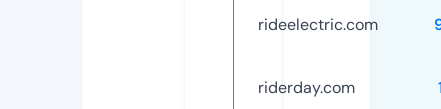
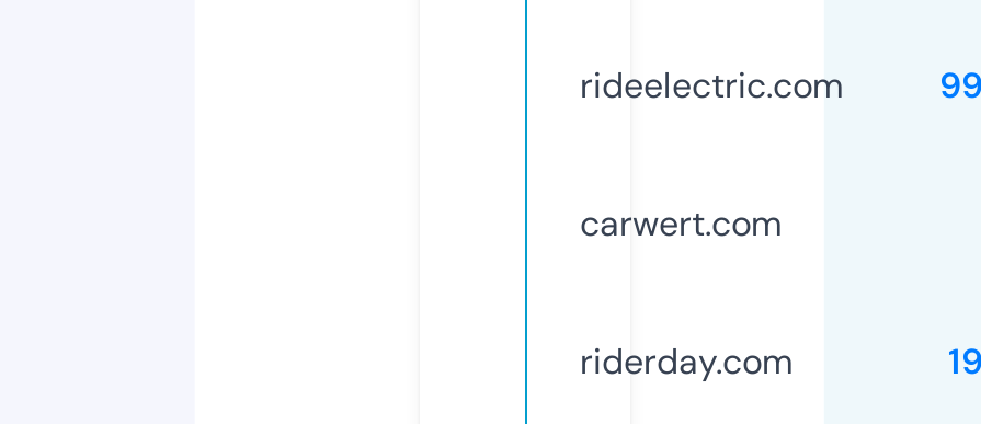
none -> [580,200,782,246] carwert.com

